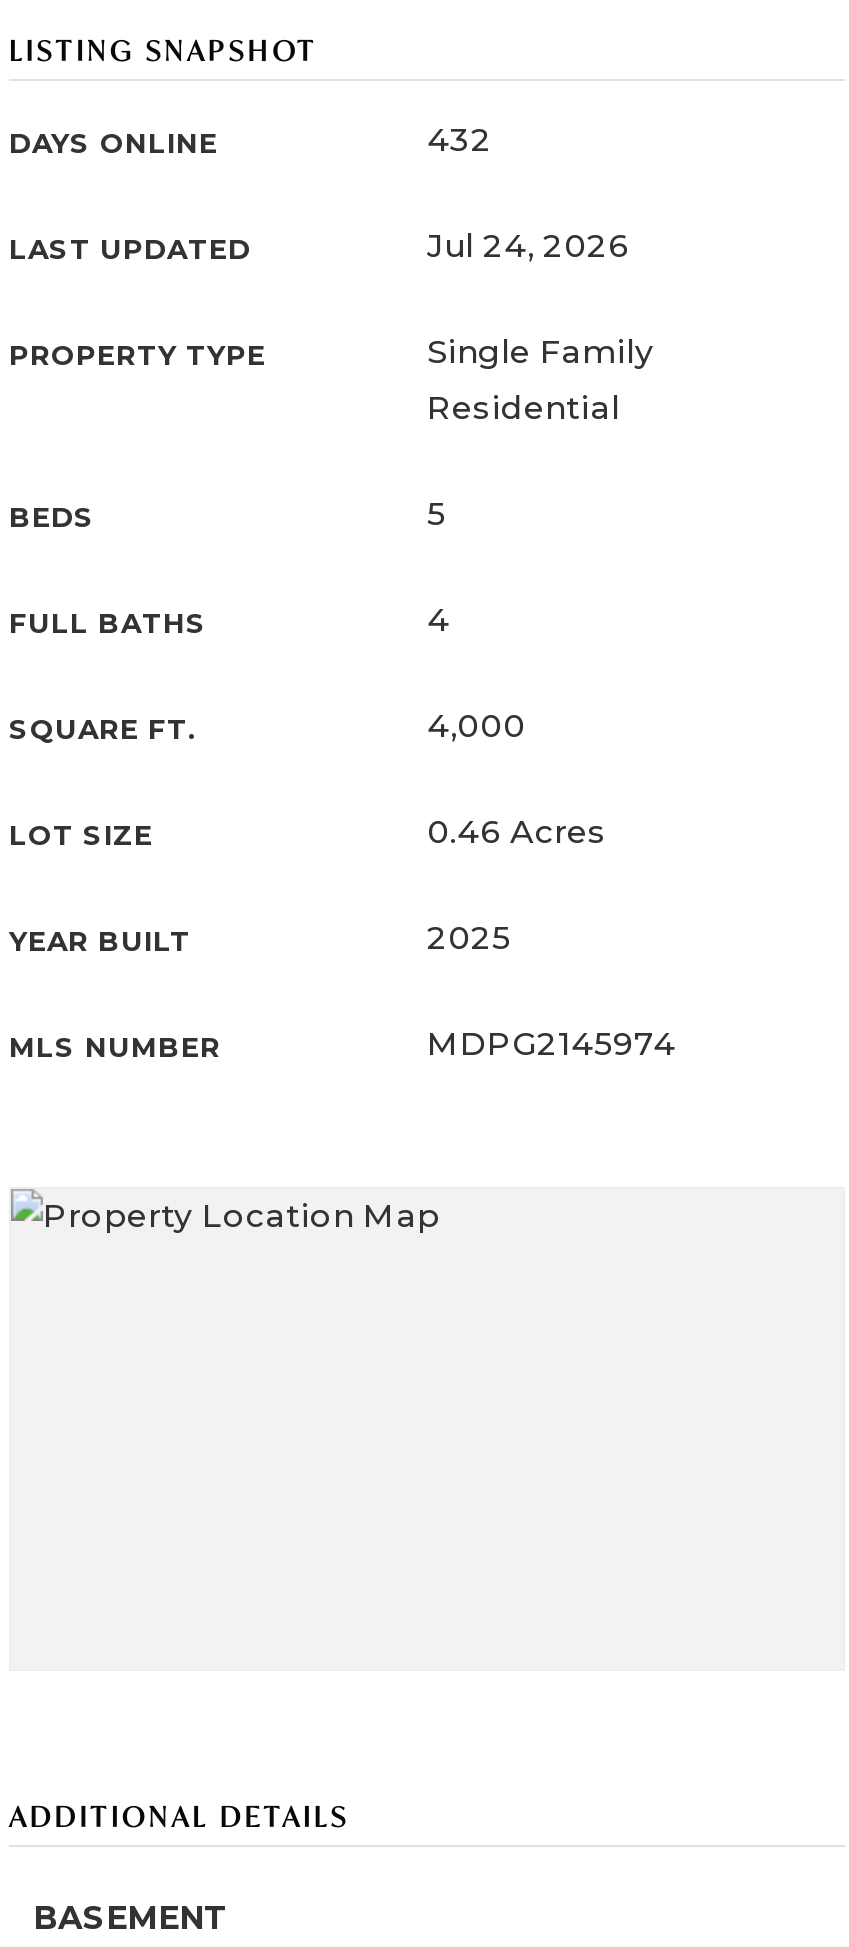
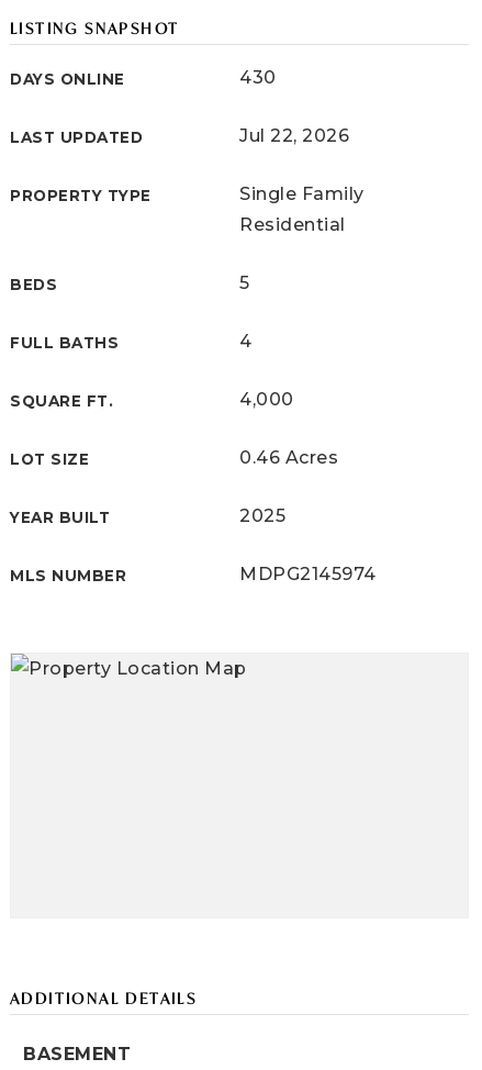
[427,121,492,159] 432 -> [239,67,276,88] 430
[427,227,629,265] Jul 24, 2026 -> [239,125,349,146] Jul 22, 2026

